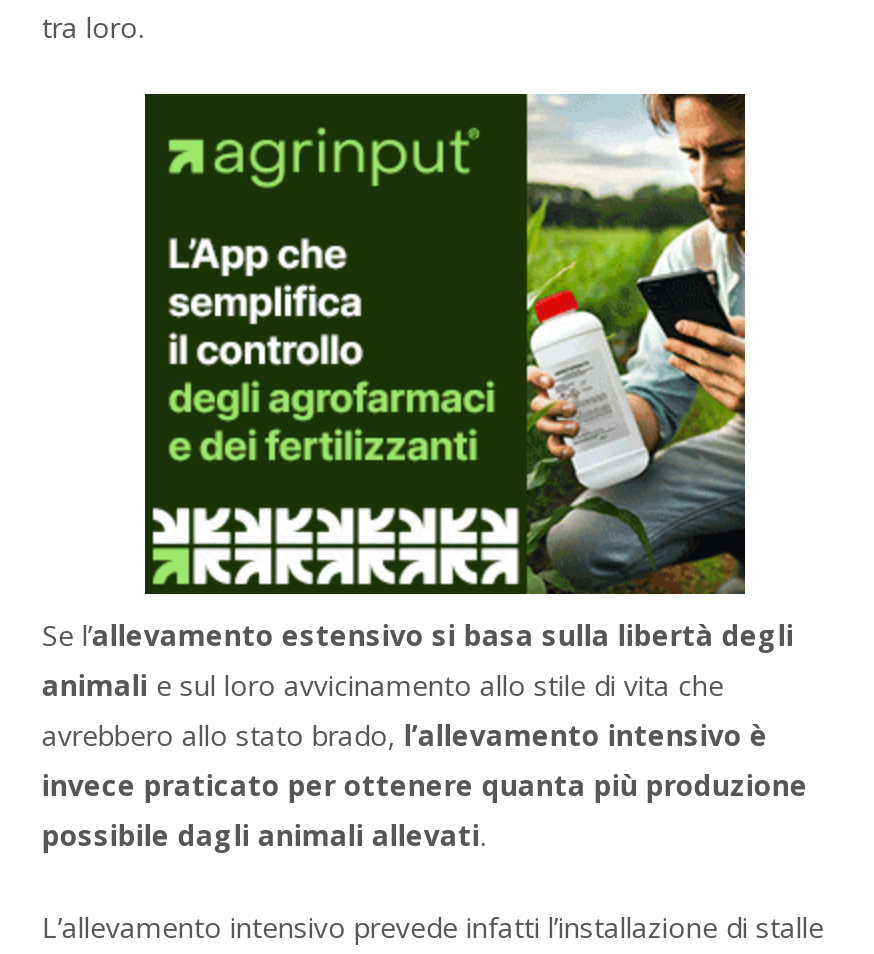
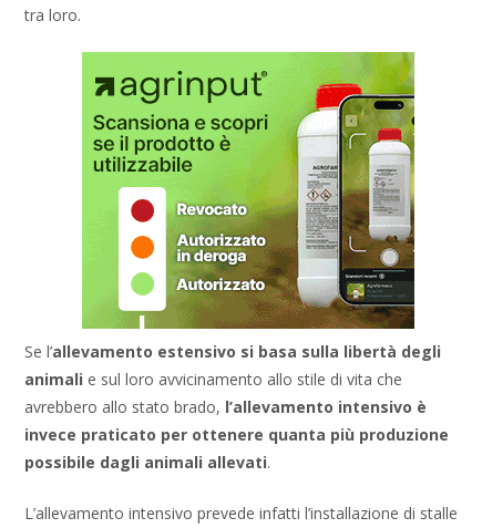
[143,92,747,596] [image] -> [81,51,416,330] [image]

